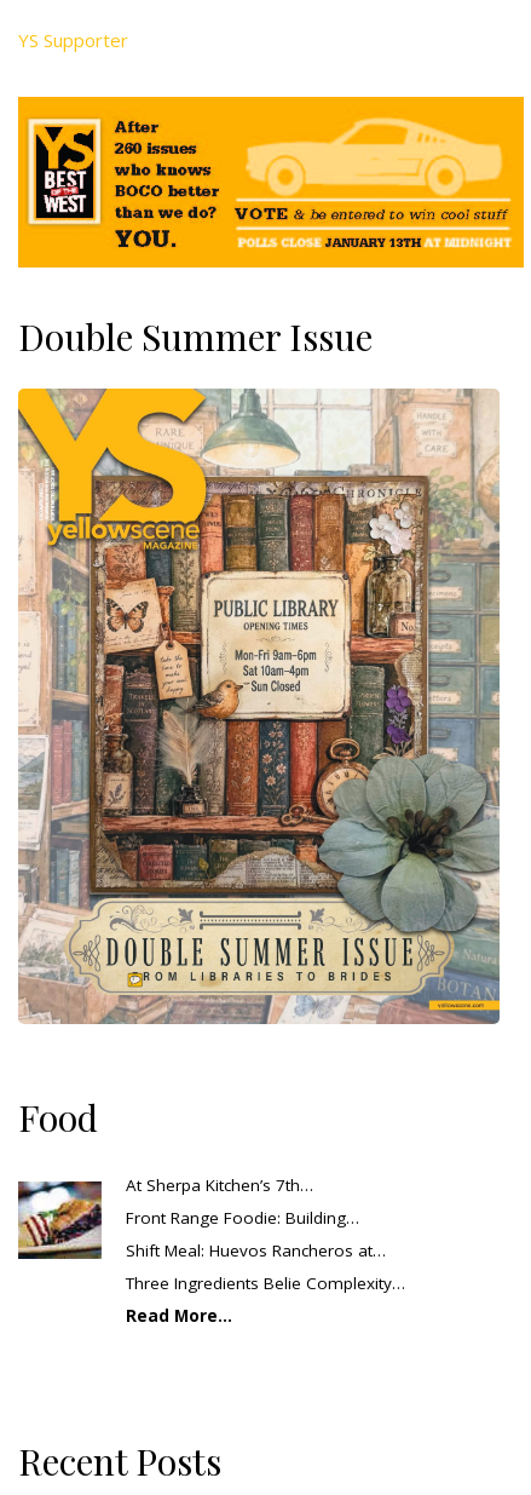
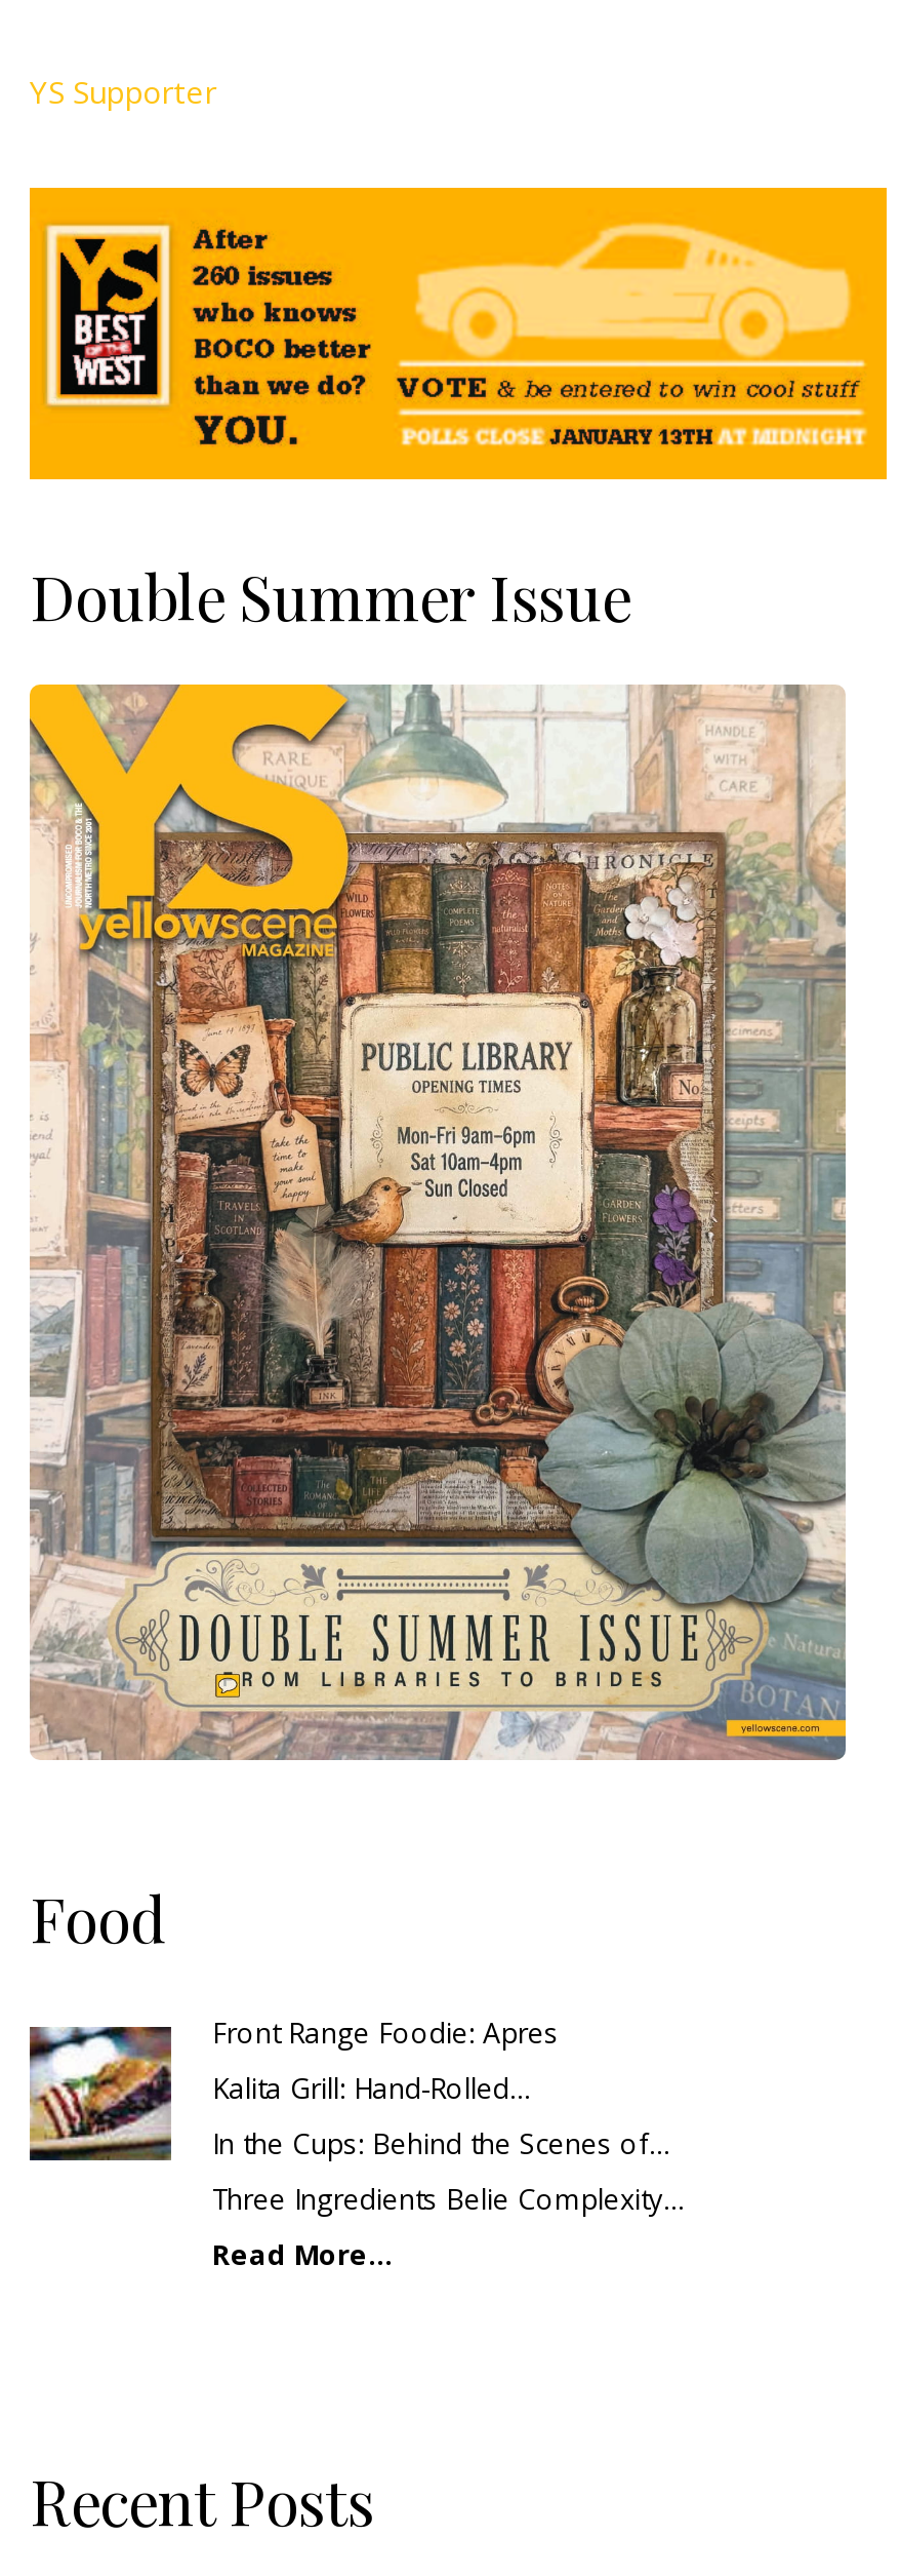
[126,1174,313,1196] At Sherpa Kitchen’s 7th… -> [212,2015,559,2052] Front Range Foodie: Apres
[126,1206,359,1228] Front Range Foodie: Building… -> [212,2070,532,2107] Kalita Grill: Hand-Rolled…
[126,1239,386,1261] Shift Meal: Huevos Rancheros at… -> [212,2126,671,2163] In the Cups: Behind the Scenes of…

